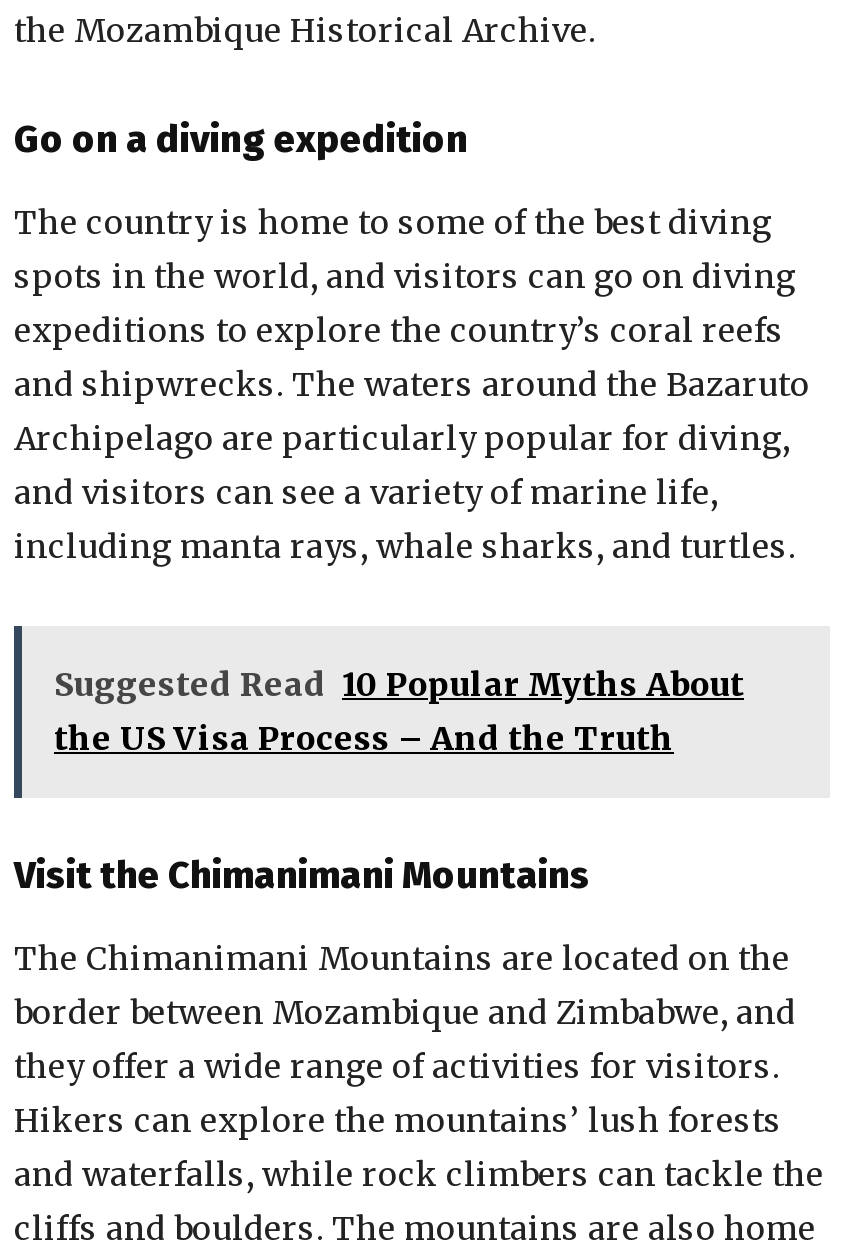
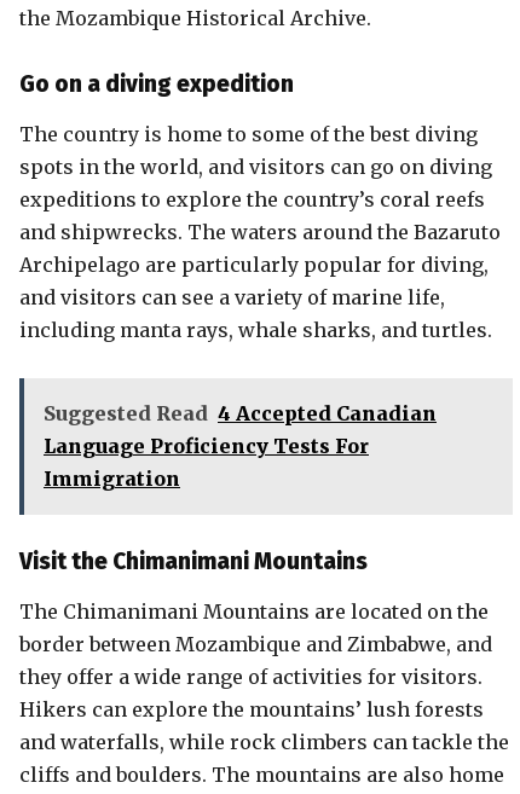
[54,665,744,759] Suggested Read 10 Popular Myths About | the US Visa Process – And the Truth -> [44,402,437,491] Suggested Read 4 Accepted Canadian | Language Proficiency Tests For | Immigration

